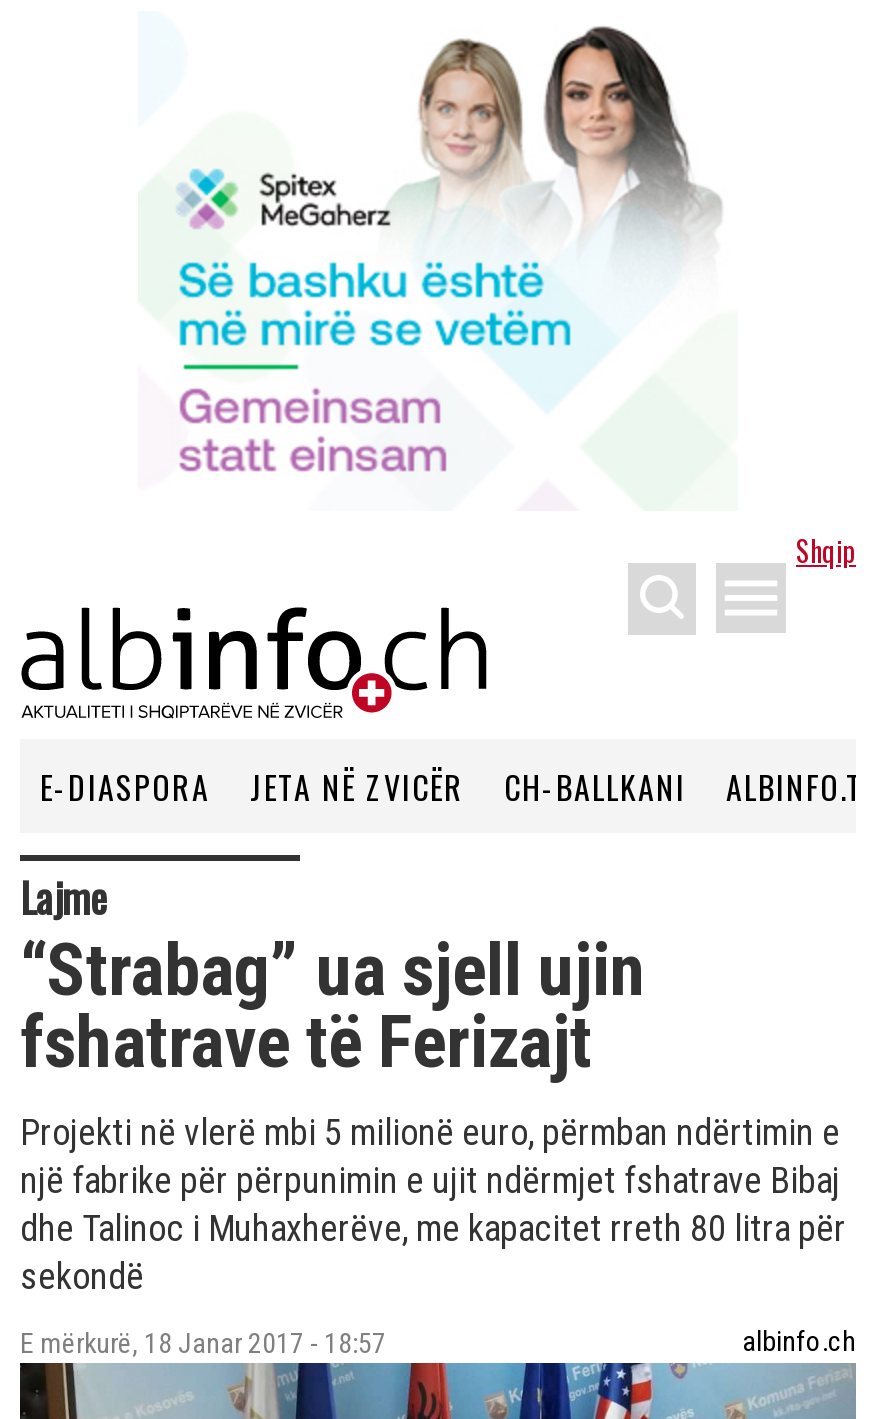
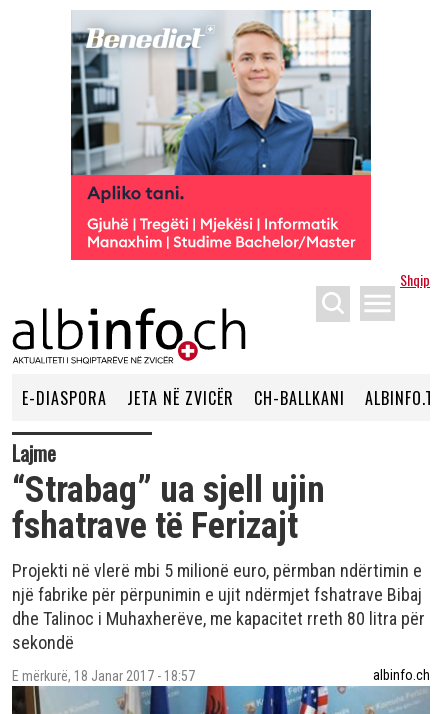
[138,11,738,511] [image] -> [70,9,372,261] [image]

